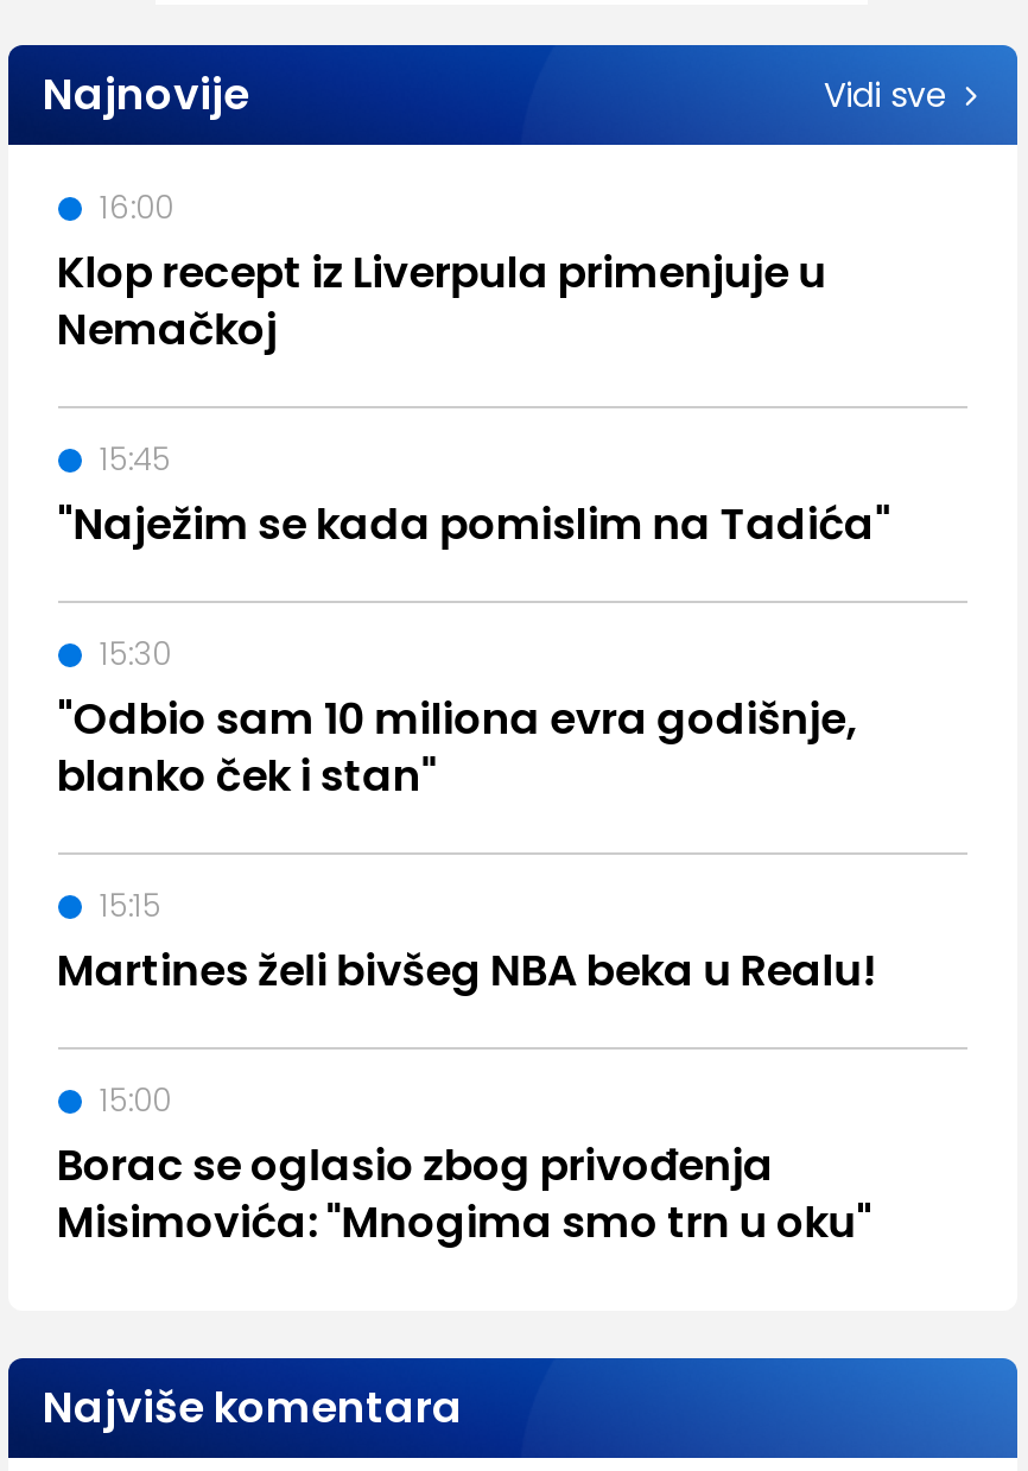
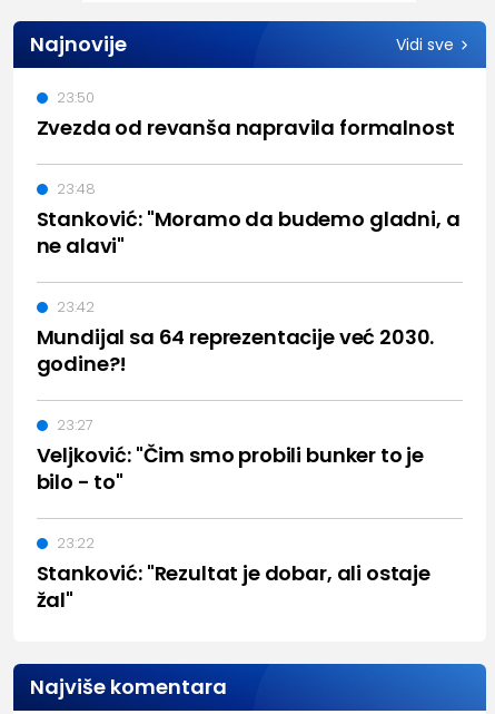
[100,186,173,231] 16:00 -> [56,87,94,108] 23:50
[57,243,826,359] Klop recept iz Liverpula primenjuje u | Nemačkoj -> [36,114,454,142] Zvezda od revanša napravila formalnost
[100,438,171,483] 15:45 -> [56,179,95,200] 23:48
[57,495,891,554] "Naježim se kada pomislim na Tadića" -> [36,205,460,260] Stanković: "Moramo da budemo gladni, a | ne alavi"
[100,632,171,677] 15:30 -> [56,297,94,318] 23:42
[57,689,858,806] "Odbio sam 10 miliona evra godišnje, | blanko ček i stan" -> [36,323,434,378] Mundijal sa 64 reprezentacije već 2030. | godine?!
[100,884,161,929] 15:15 -> [56,415,93,436] 23:27
[57,941,878,1000] Martines želi bivšeg NBA beka u Realu! -> [36,441,424,496] Veljković: "Čim smo probili bunker to je | bilo - to"
[100,1079,171,1124] 15:00 -> [56,533,94,554] 23:22
[57,1136,872,1252] Borac se oglasio zbog privođenja | Misimovića: "Mnogima smo trn u oku" -> [36,560,430,614] Stanković: "Rezultat je dobar, ali ostaje | žal"

